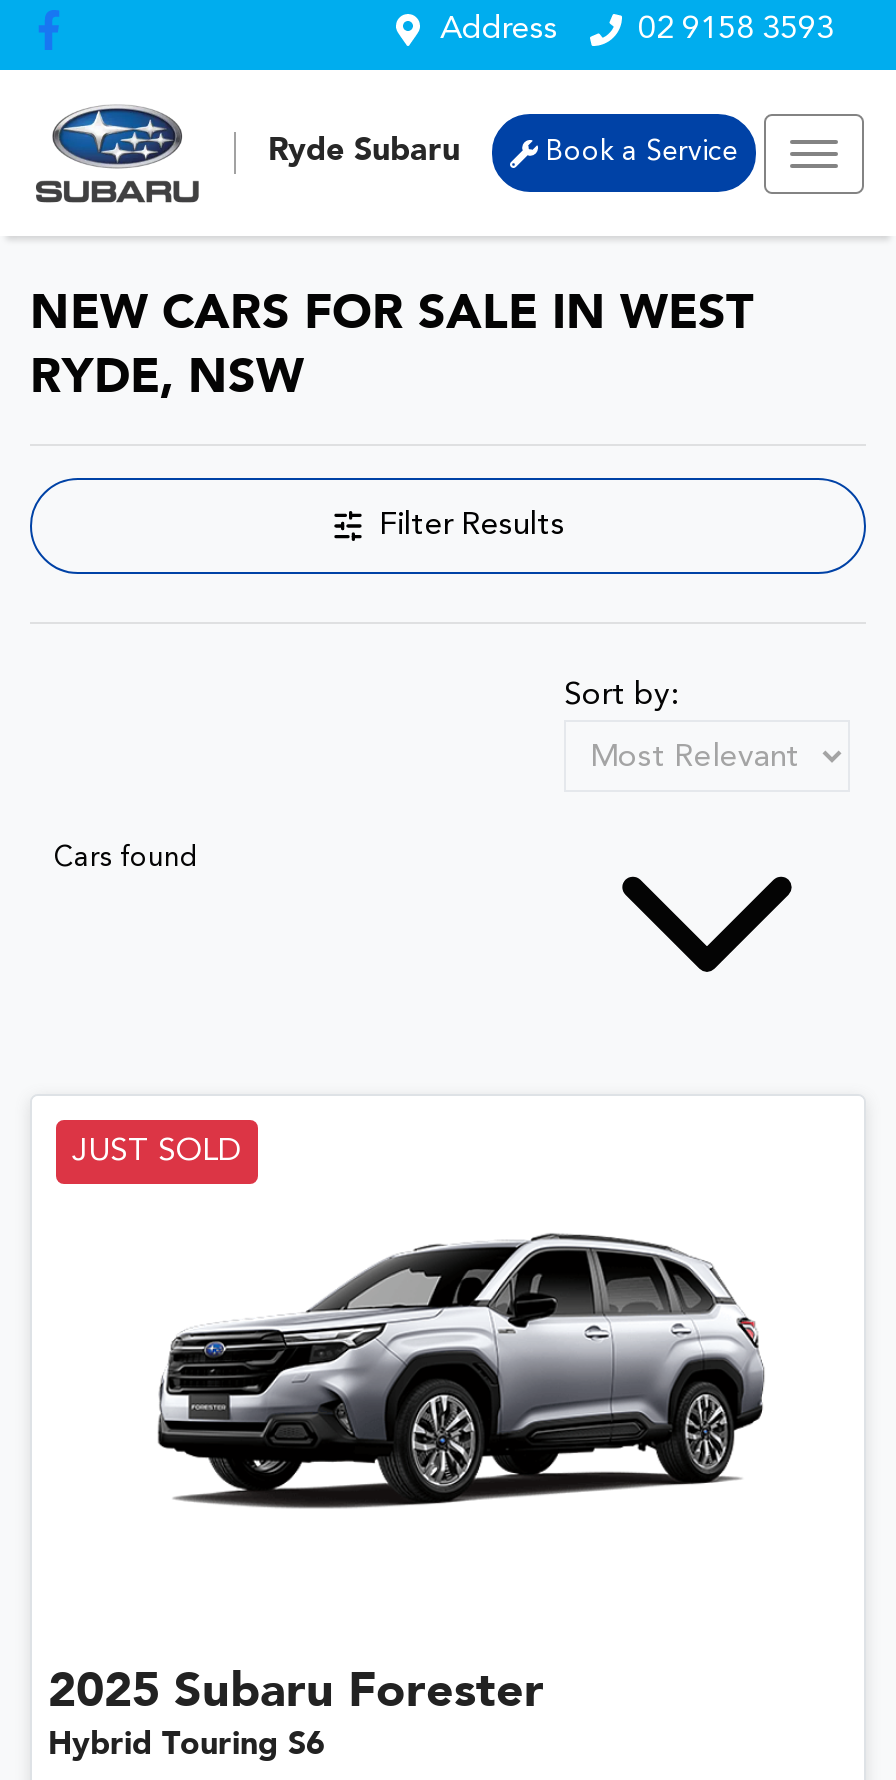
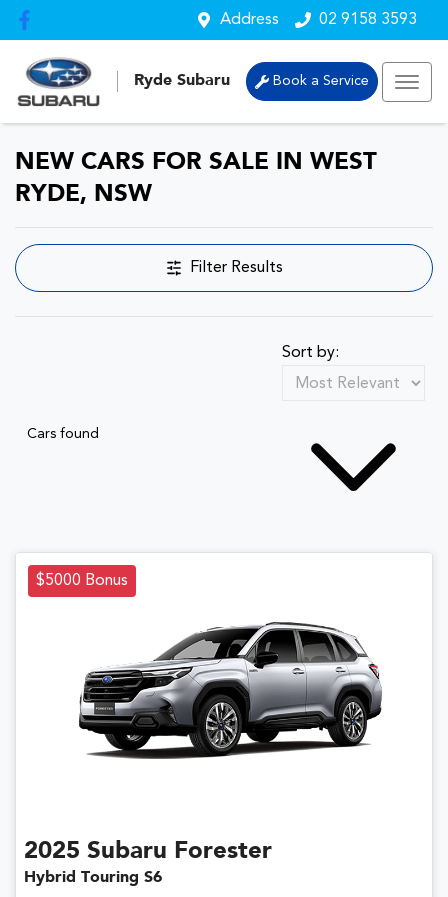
[72,1136,242,1168] JUST SOLD -> [36,573,128,589] $5000 Bonus

